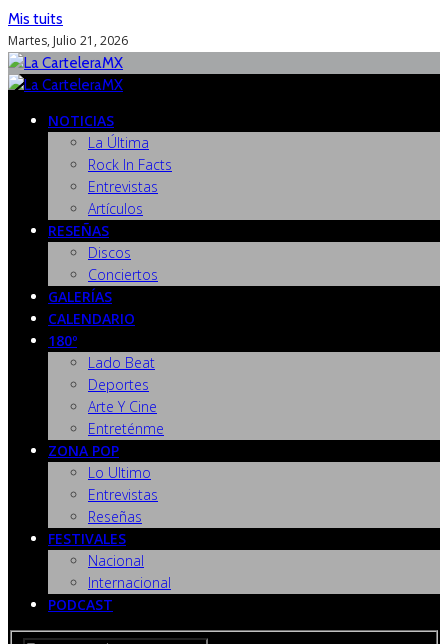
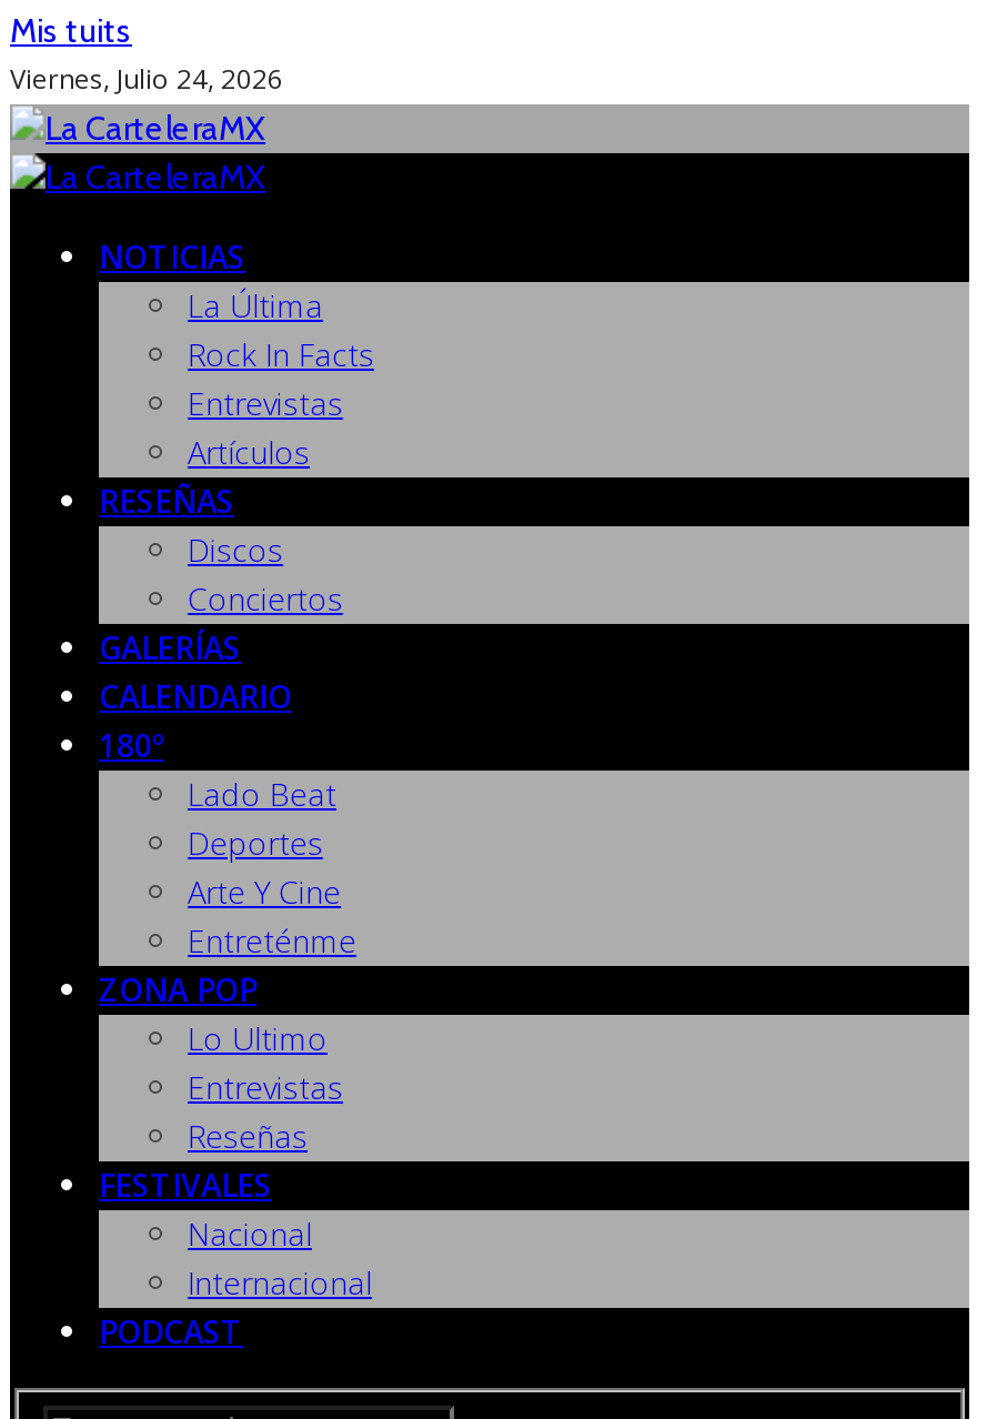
[8,32,128,49] Martes, Julio 21, 2026 -> [10,60,283,98] Viernes, Julio 24, 2026

